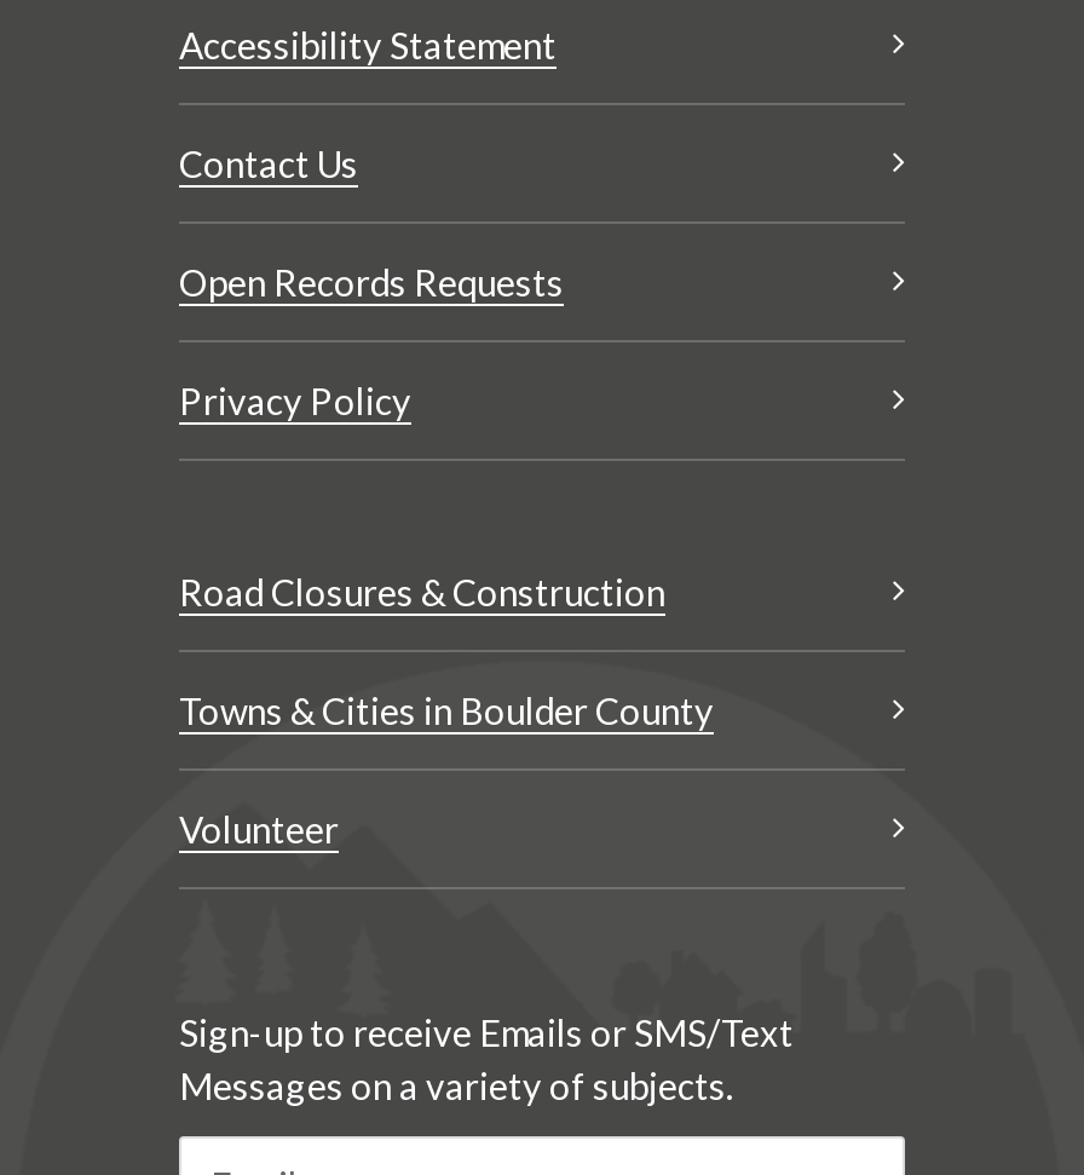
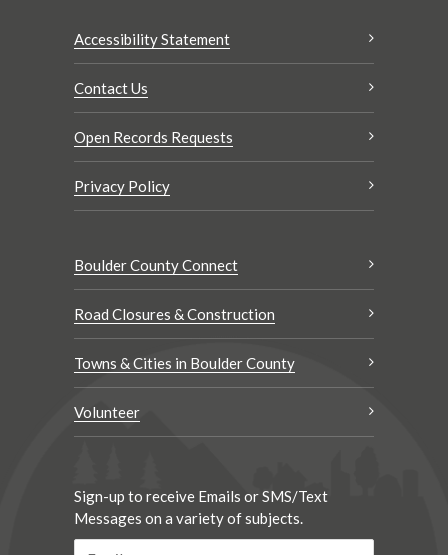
none -> [74,256,238,274] Boulder County Connect

